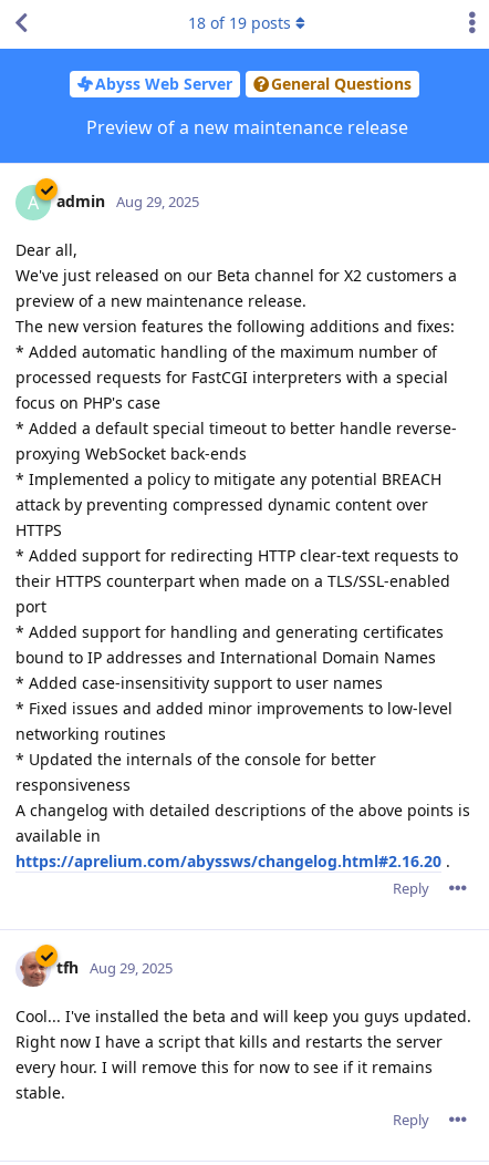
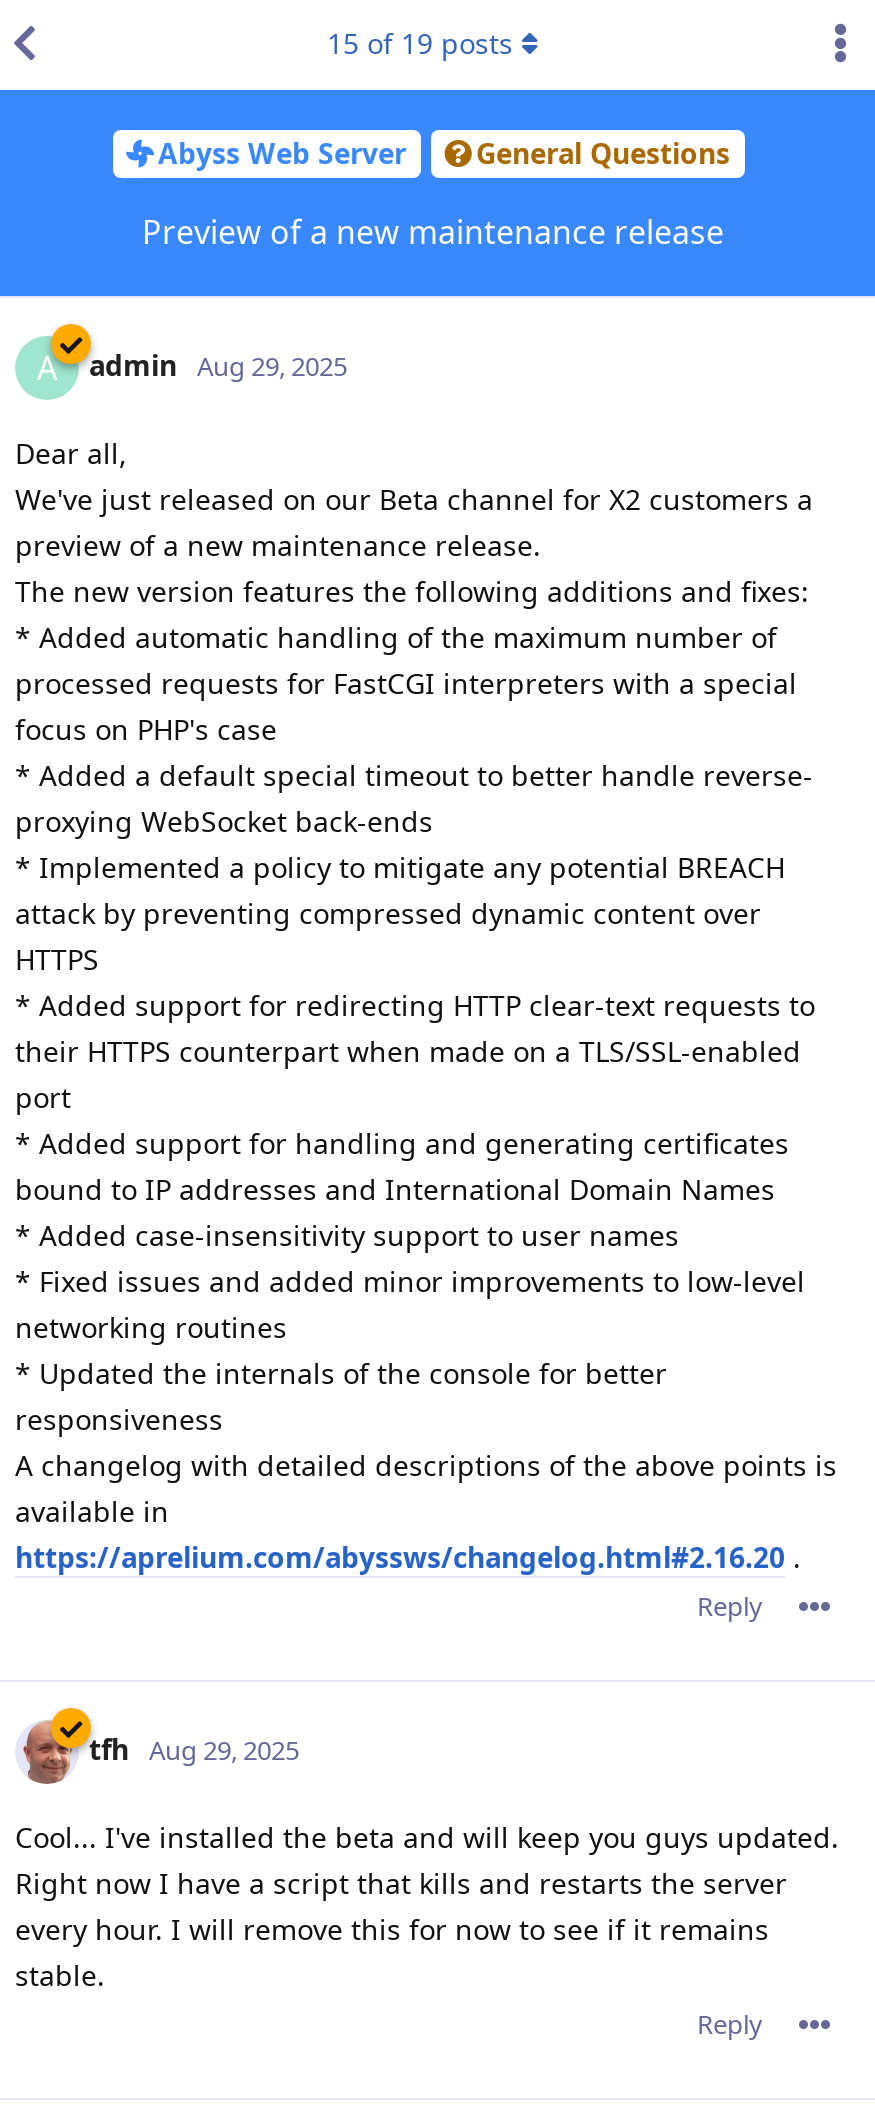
[188,12,291,33] 18 of 19 posts -> [327,24,513,62] 15 of 19 posts

